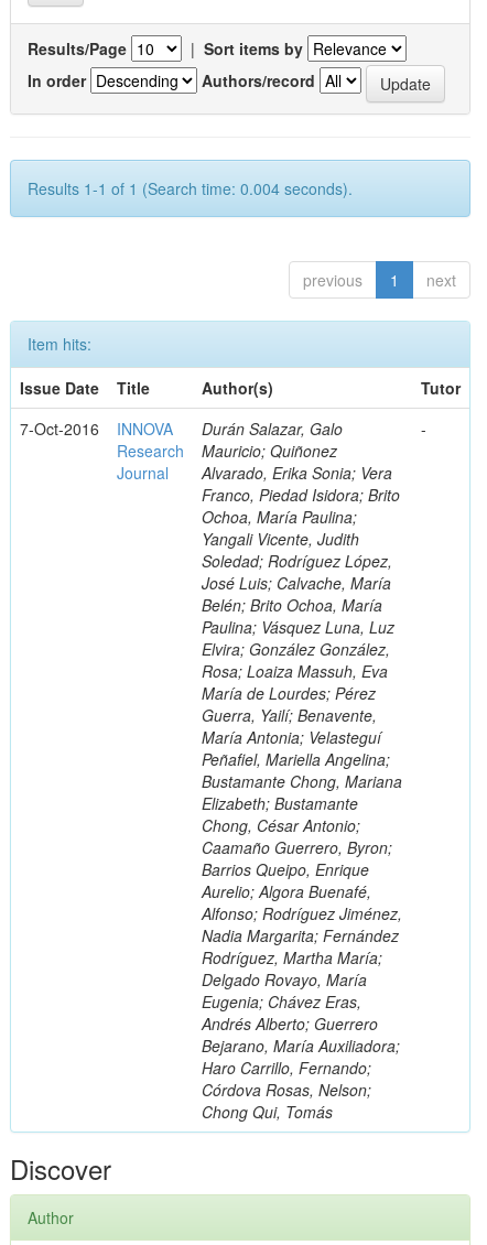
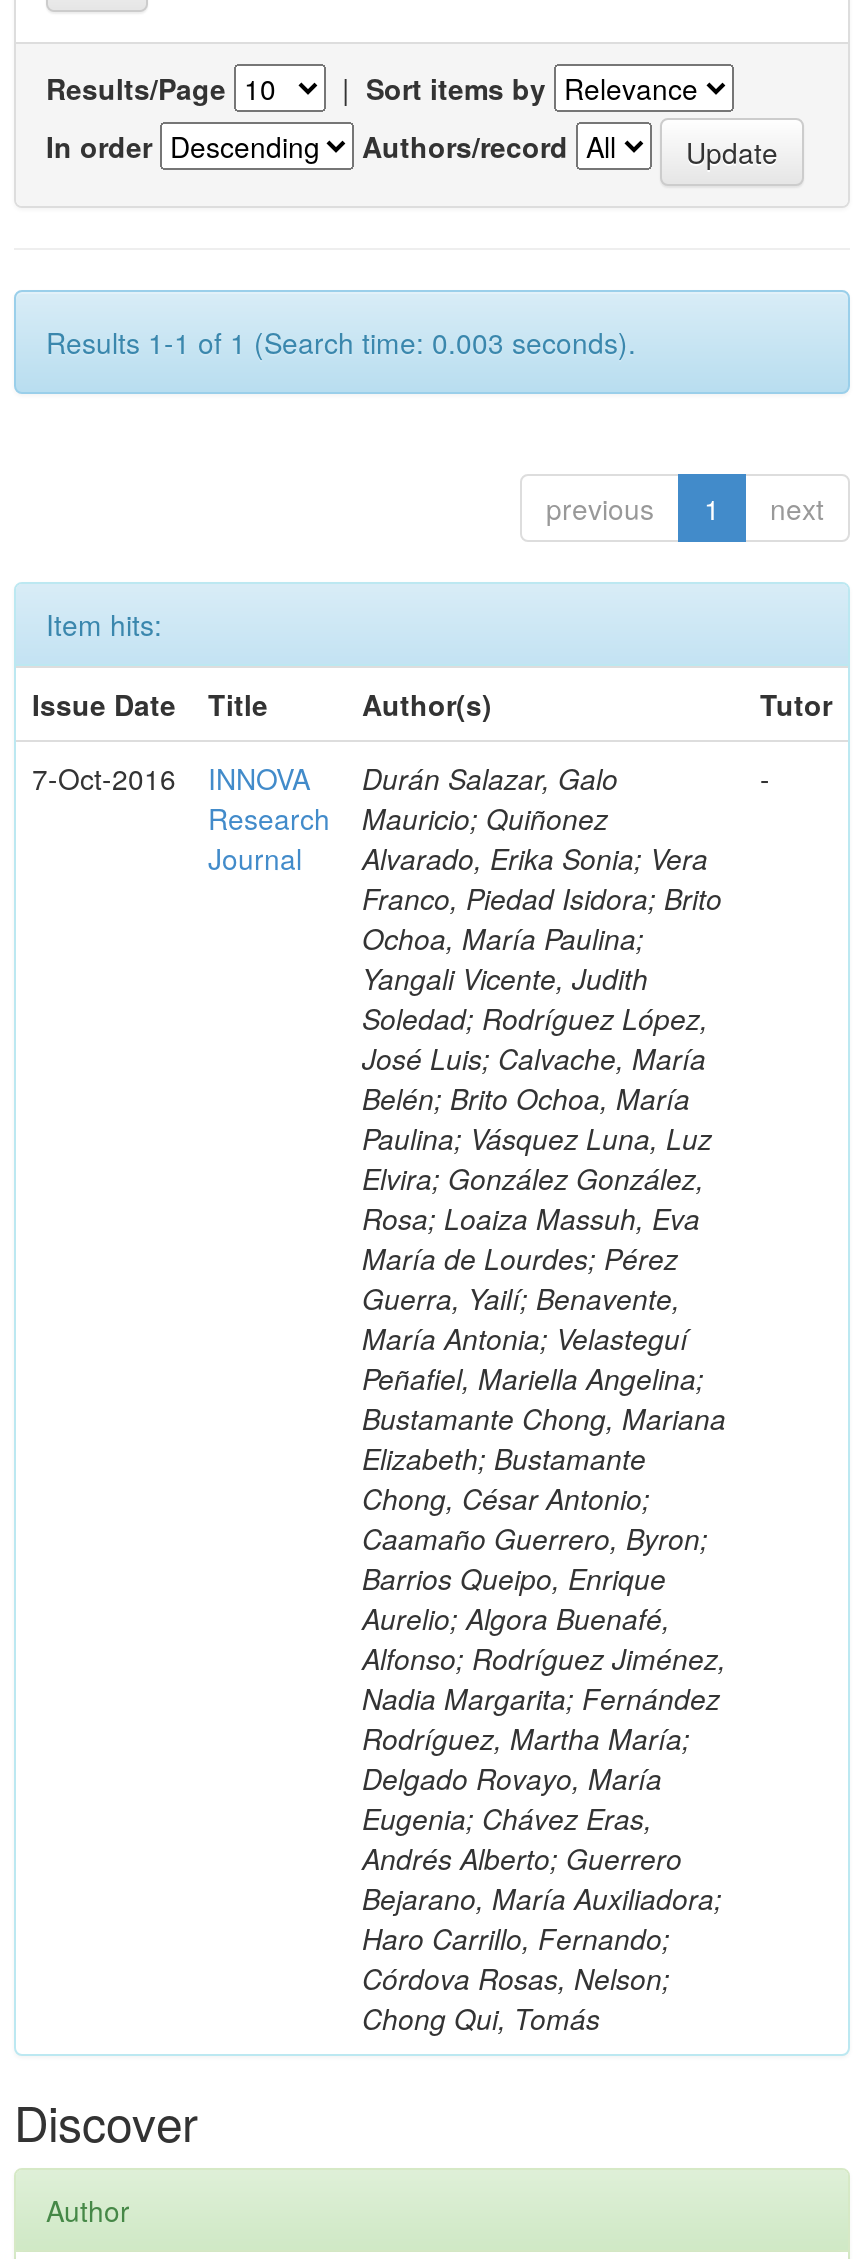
[28,177,353,199] Results 1-1 of 1 (Search time: 0.004 seconds). -> [46,322,636,362] Results 1-1 of 1 (Search time: 0.003 seconds).

